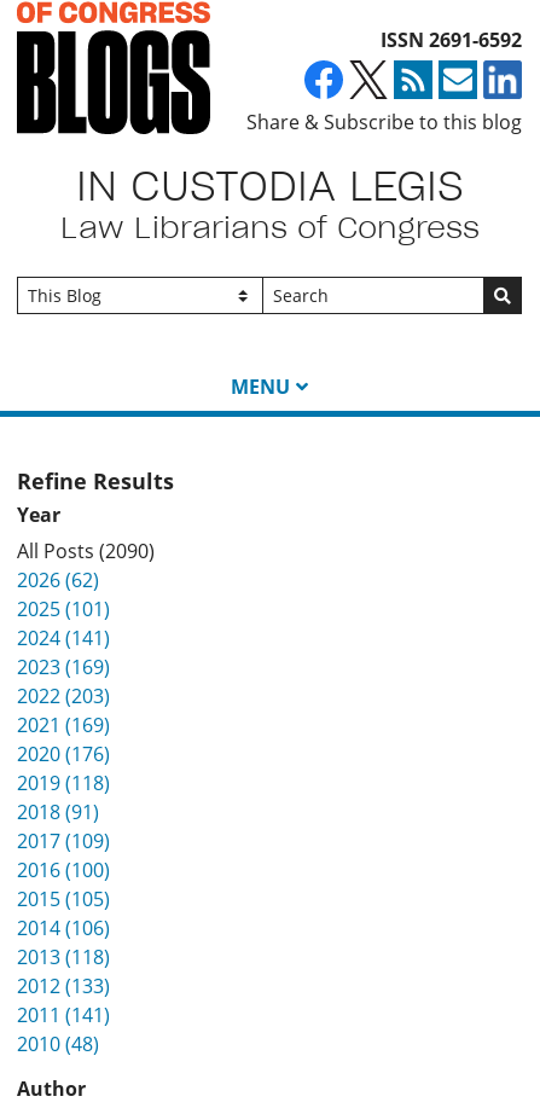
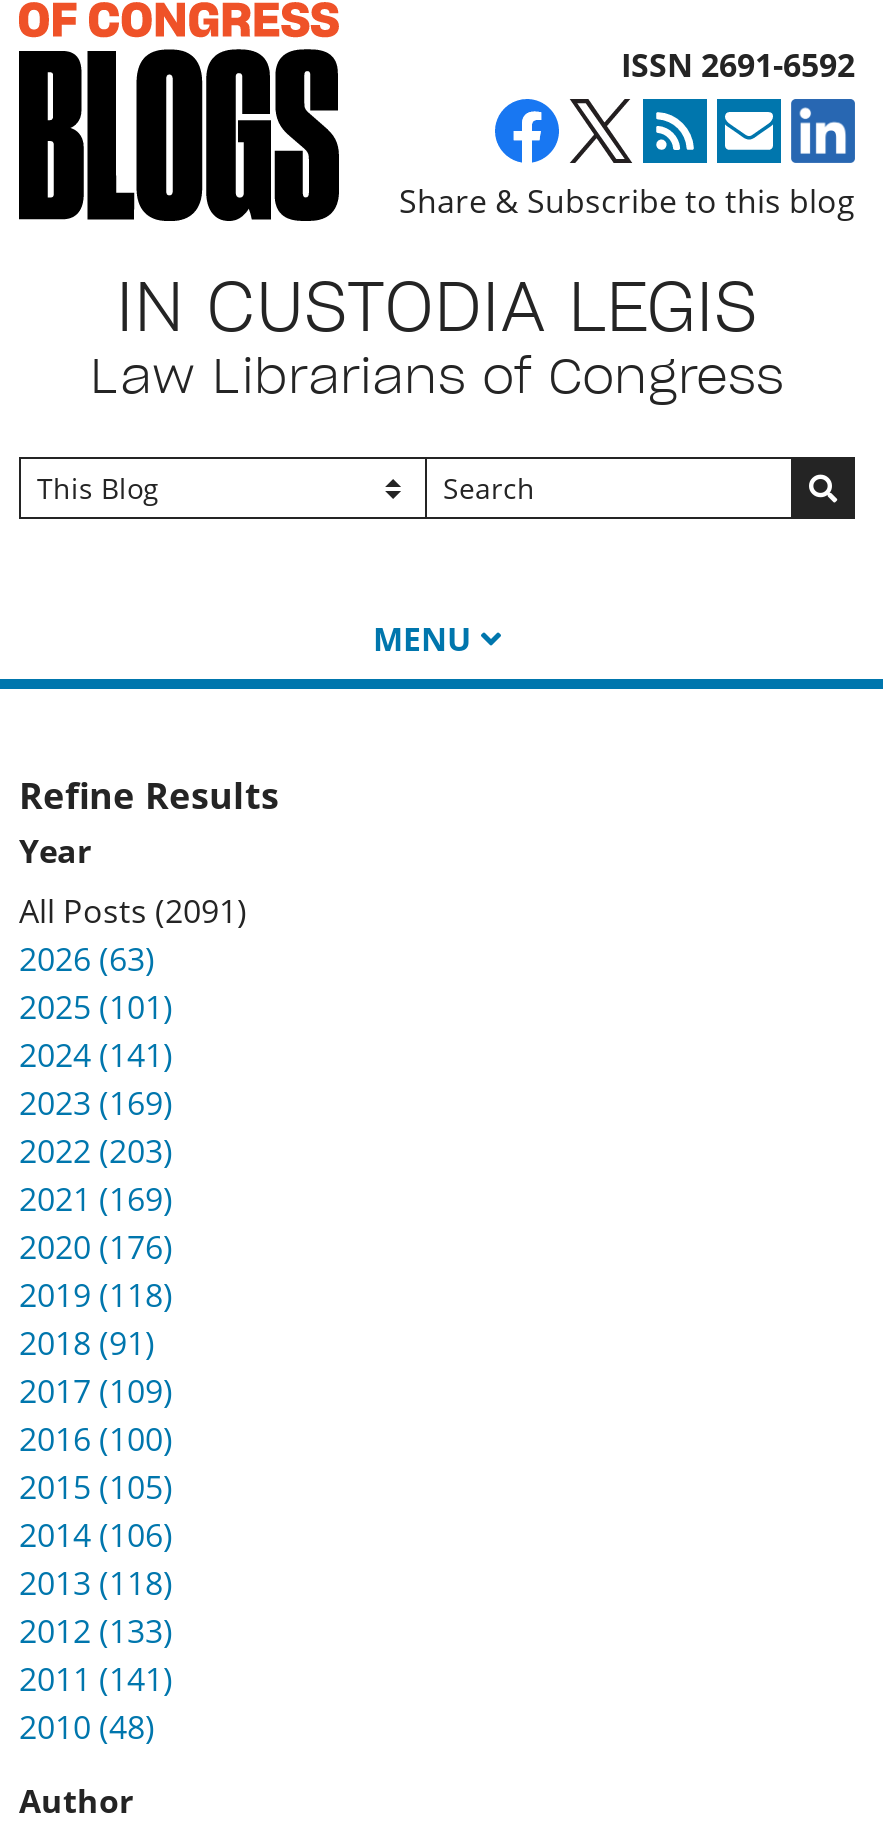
[17,538,155,565] All Posts (2090) -> [19,889,247,933] All Posts (2091)
[17,567,99,594] 2026 (62) -> [19,937,155,981] 2026 (63)

